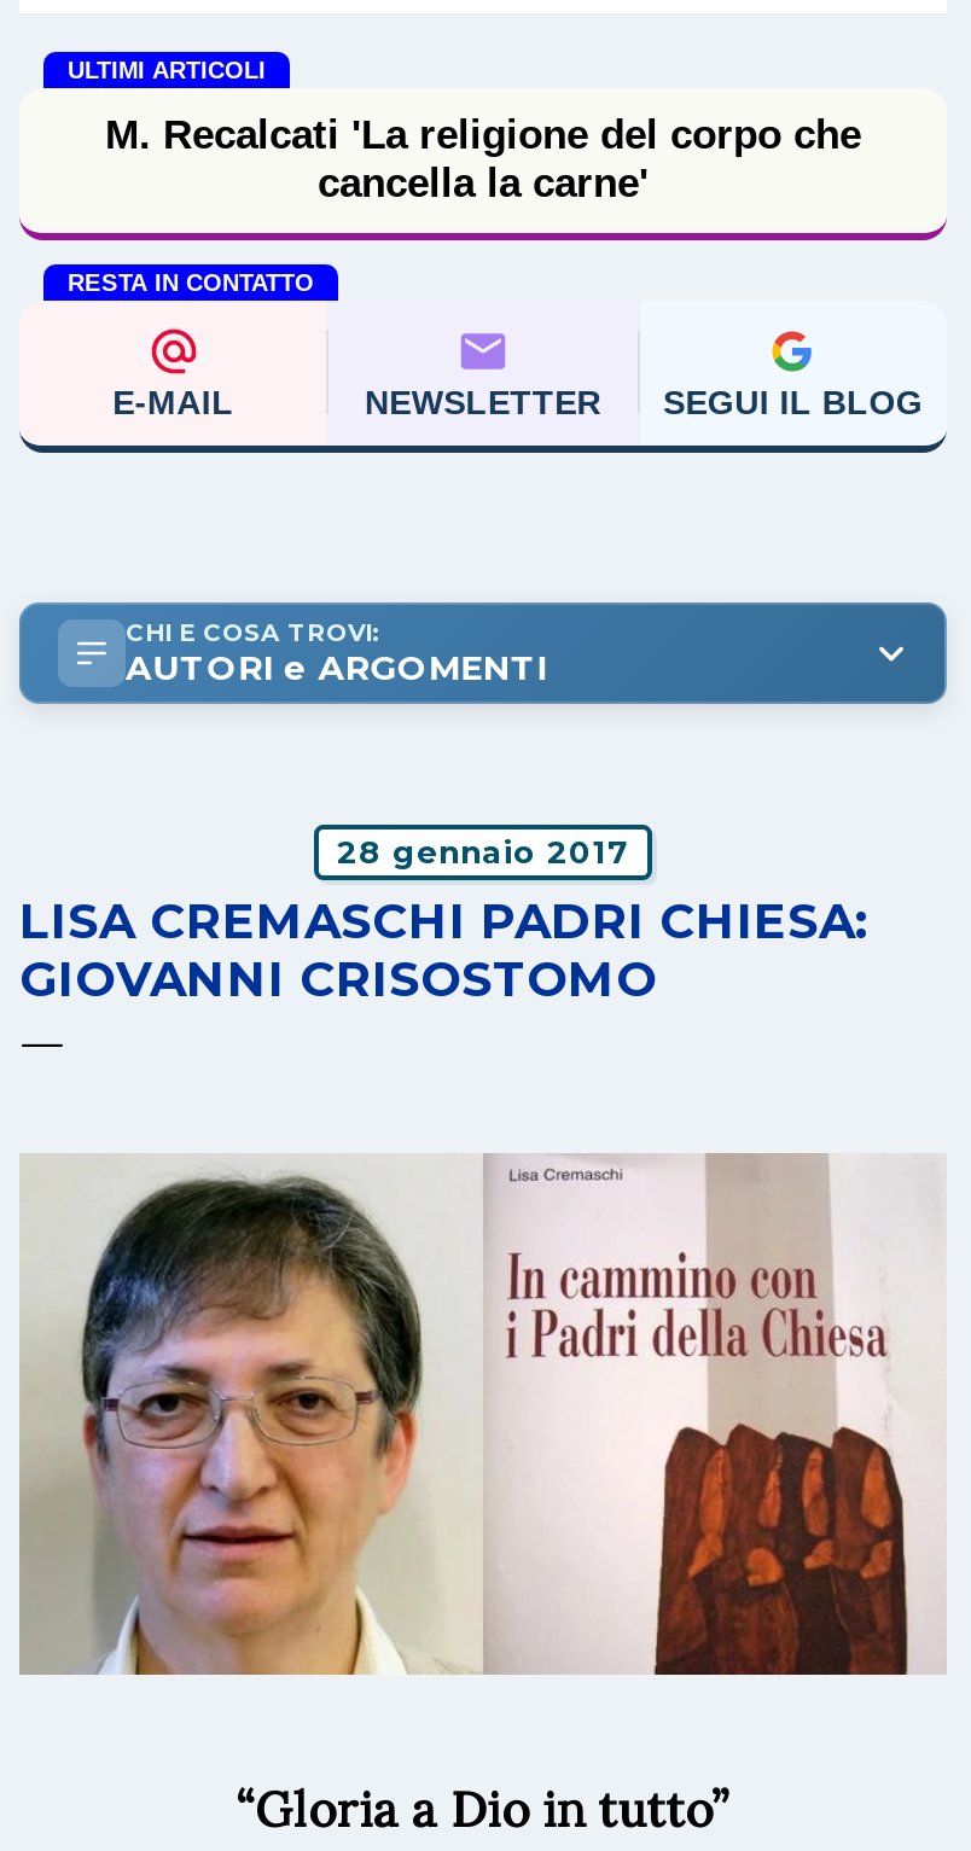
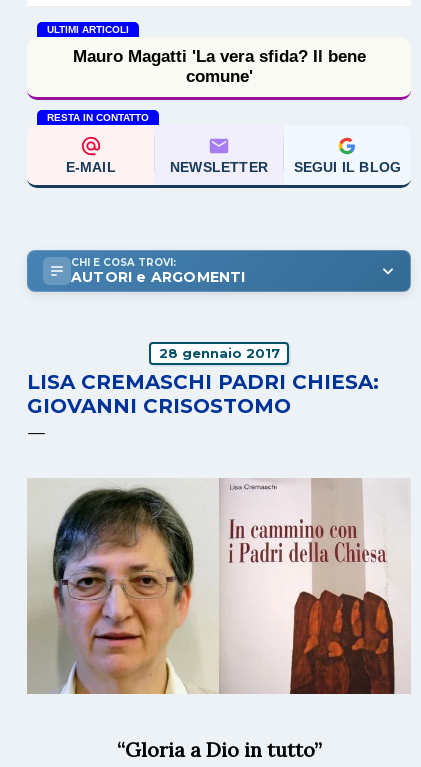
[105,112,861,206] M. Recalcati 'La religione del corpo che | cancella la carne' -> [72,47,365,86] Mauro Magatti 'La vera sfida? Il bene | comune'

